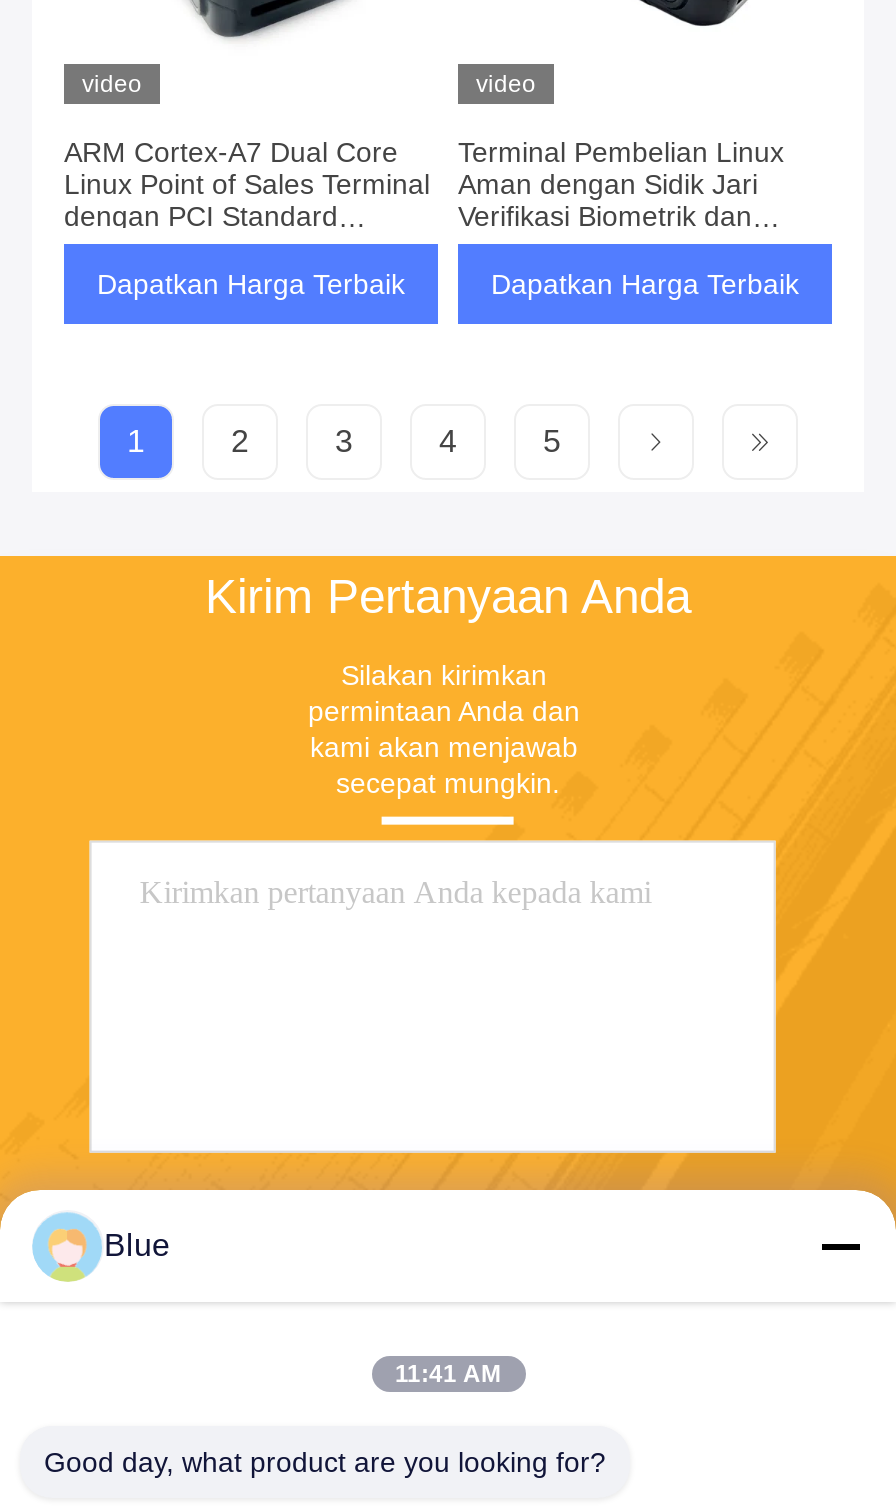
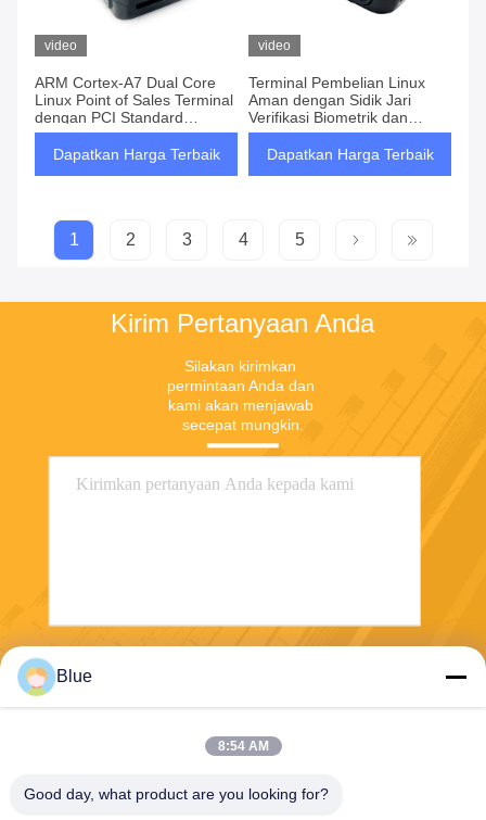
[395,1360,501,1388] 11:41 AM -> [218,739,268,754] 8:54 AM

